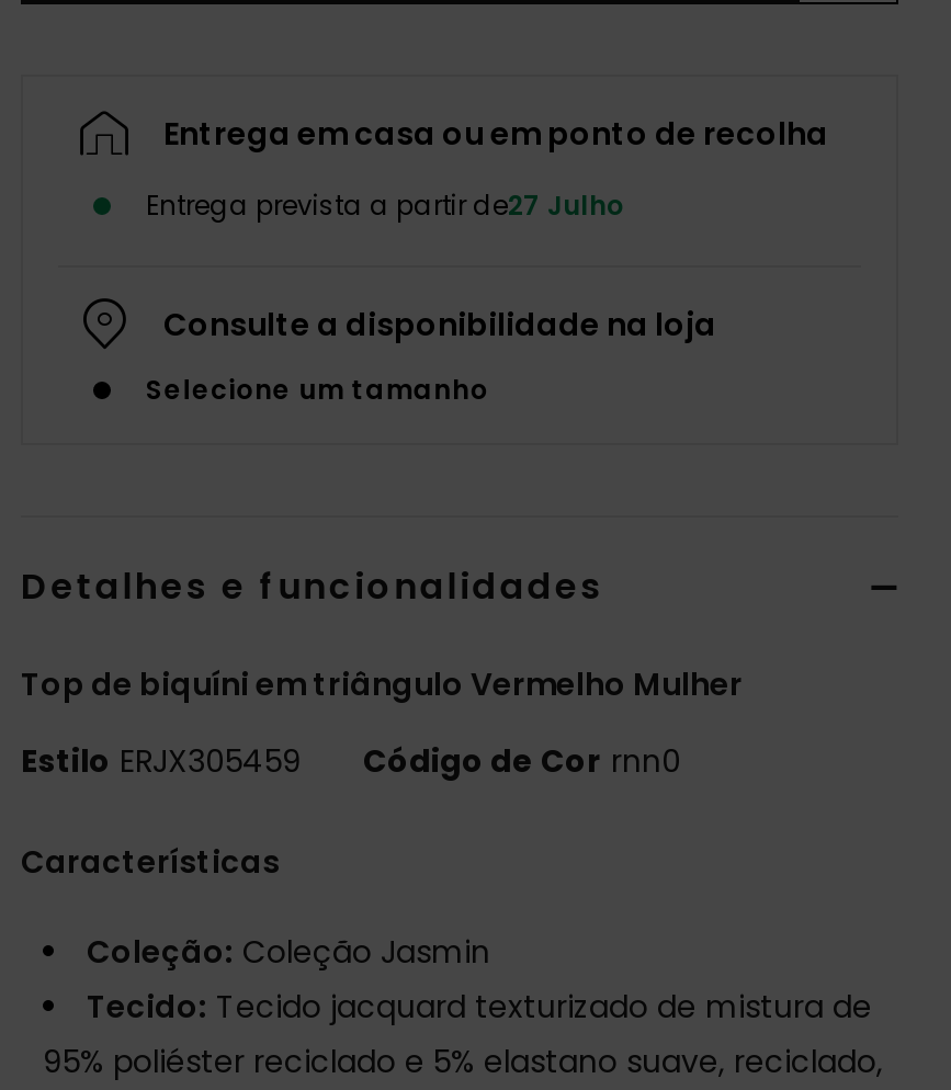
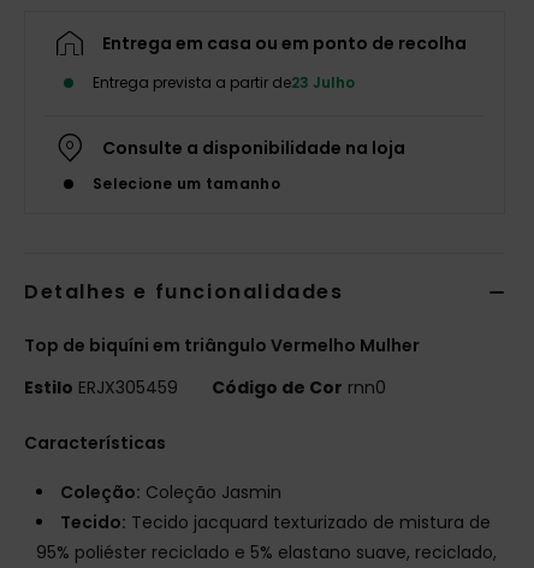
[146,187,624,224] Entrega prevista a partir de27 Julho -> [93,72,355,93] Entrega prevista a partir de23 Julho

